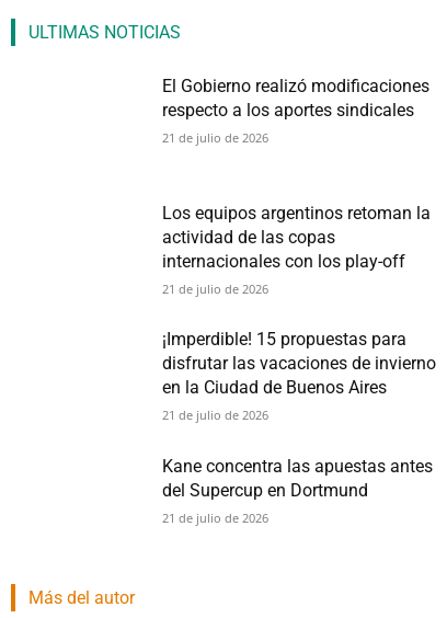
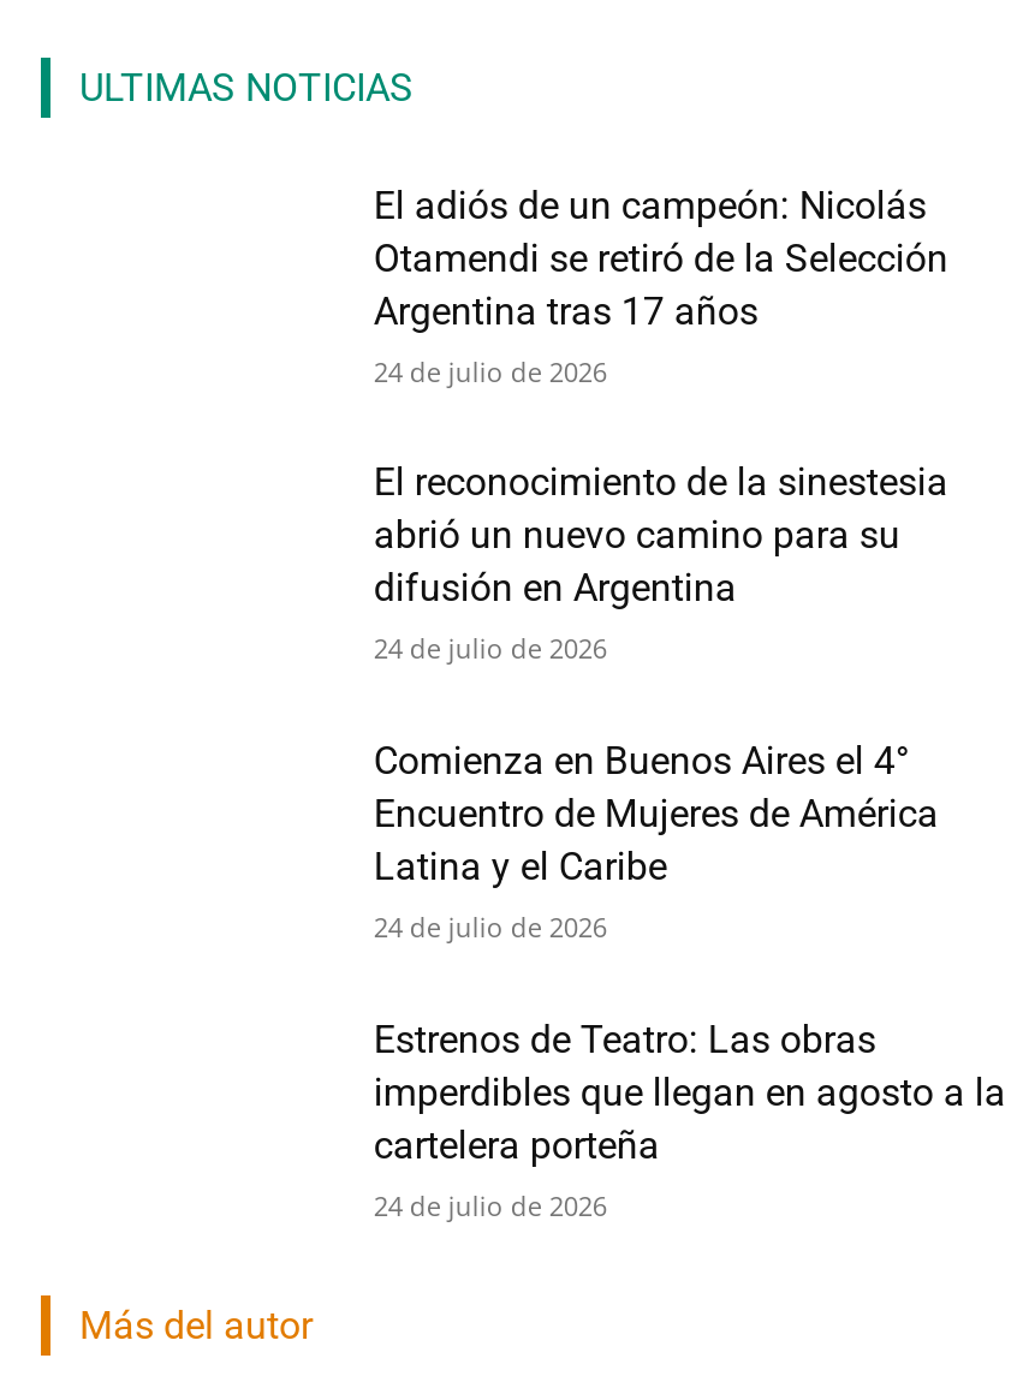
[163,75,430,146] El Gobierno realizó modificaciones | respecto a los aportes sindicales | 21 de julio de 2026 -> [374,182,948,389] El adiós de un campeón: Nicolás | Otamendi se retiró de la Selección | Argentina tras 17 años | 24 de julio de 2026
[163,202,431,296] Los equipos argentinos retoman la | actividad de las copas | internacionales con los play-off | 21 de julio de 2026 -> [374,460,948,667] El reconocimiento de la sinestesia | abrió un nuevo camino para su | difusión en Argentina | 24 de julio de 2026
[163,329,436,423] ¡Imperdible! 15 propuestas para | disfrutar las vacaciones de invierno | en la Ciudad de Buenos Aires | 21 de julio de 2026 -> [374,738,939,945] Comienza en Buenos Aires el 4° | Encuentro de Mujeres de América | Latina y el Caribe | 24 de julio de 2026
[163,456,433,526] Kane concentra las apuestas antes | del Supercup en Dortmund | 21 de julio de 2026 -> [374,1016,1006,1223] Estrenos de Teatro: Las obras | imperdibles que llegan en agosto a la | cartelera porteña | 24 de julio de 2026

